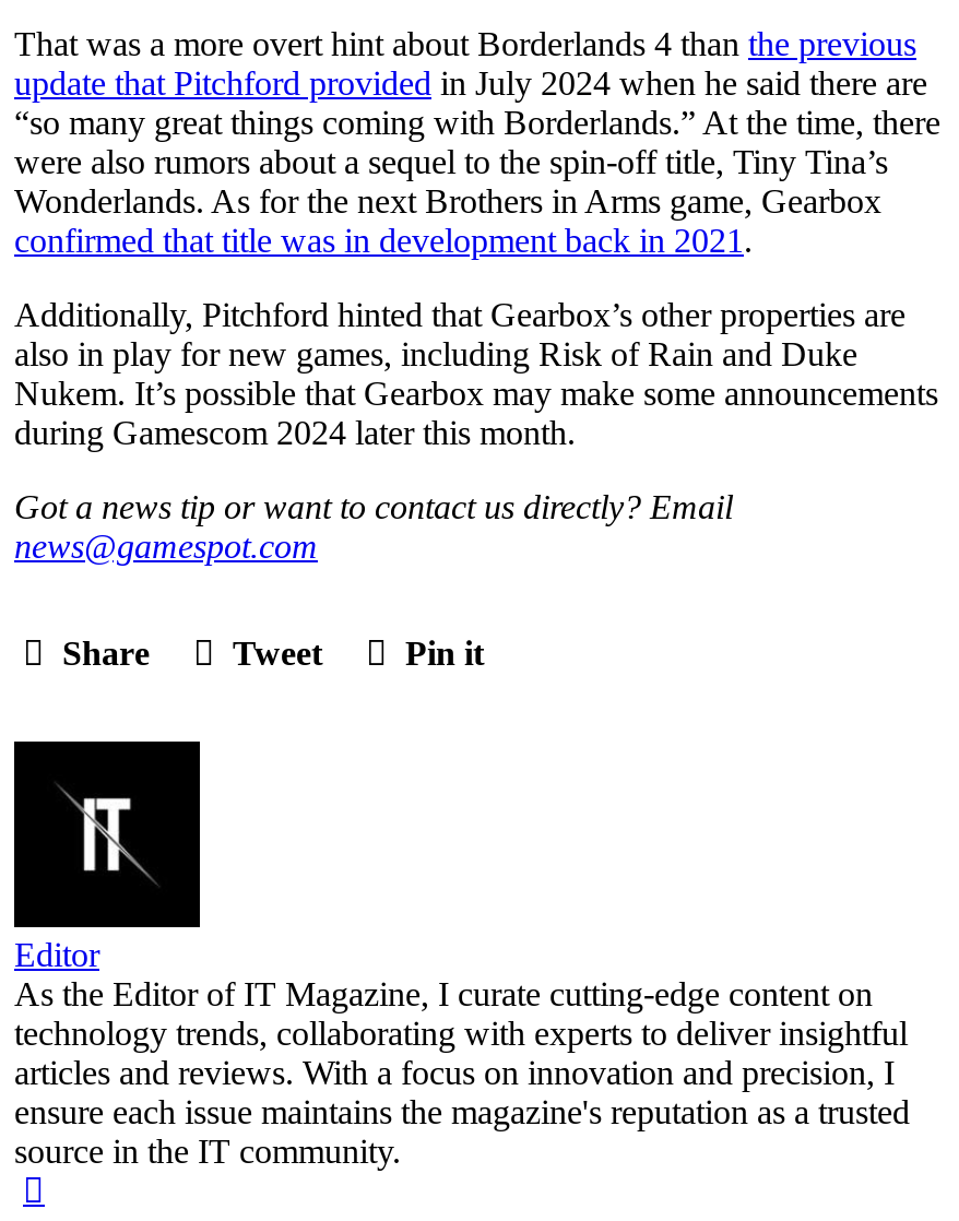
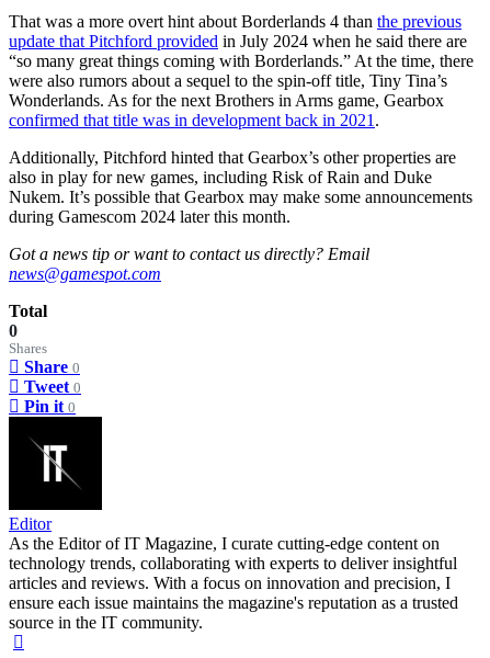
[62,634,484,671] Share | Tweet | Pin it -> [9,301,81,415] Total | 0 | Shares | Share 0 | Tweet 0 | Pin it 0

